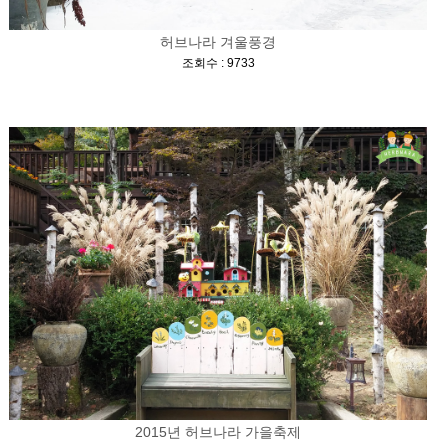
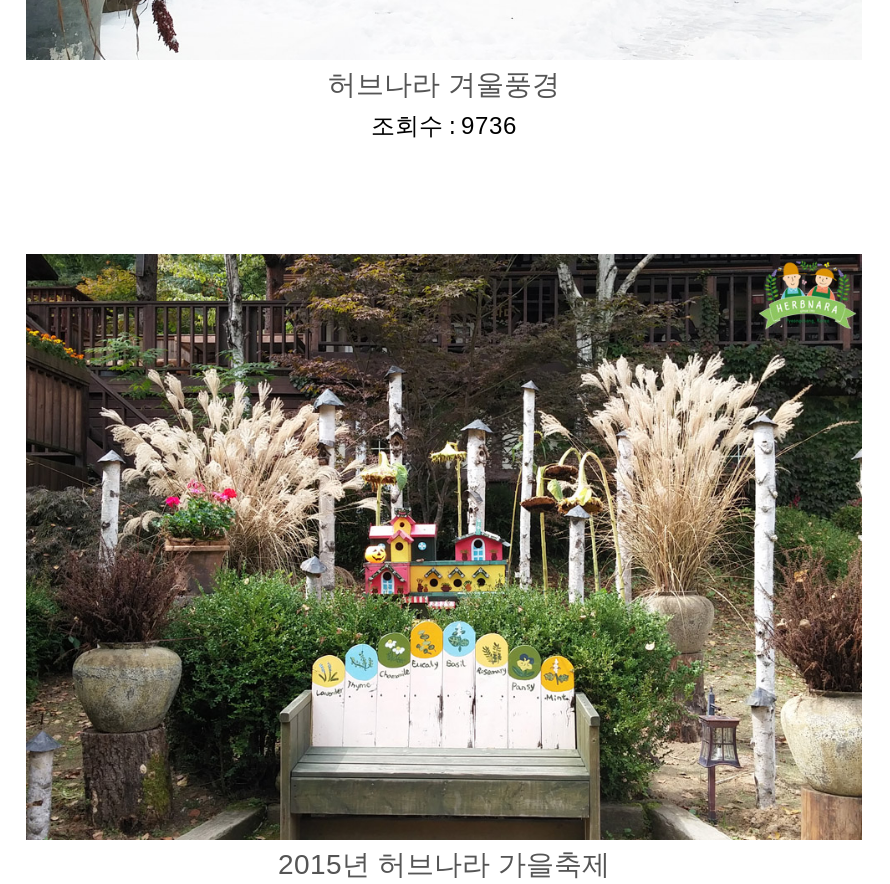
[177,54,258,70] [조회수 : 9733] -> [363,109,525,141] [조회수 : 9736]

